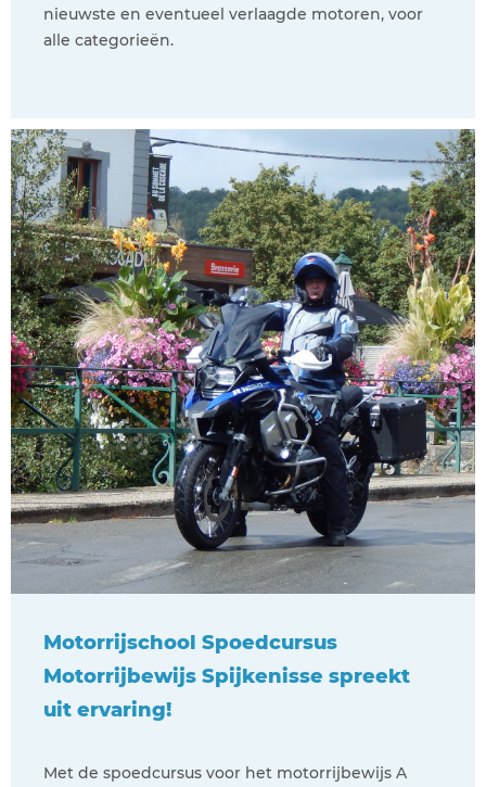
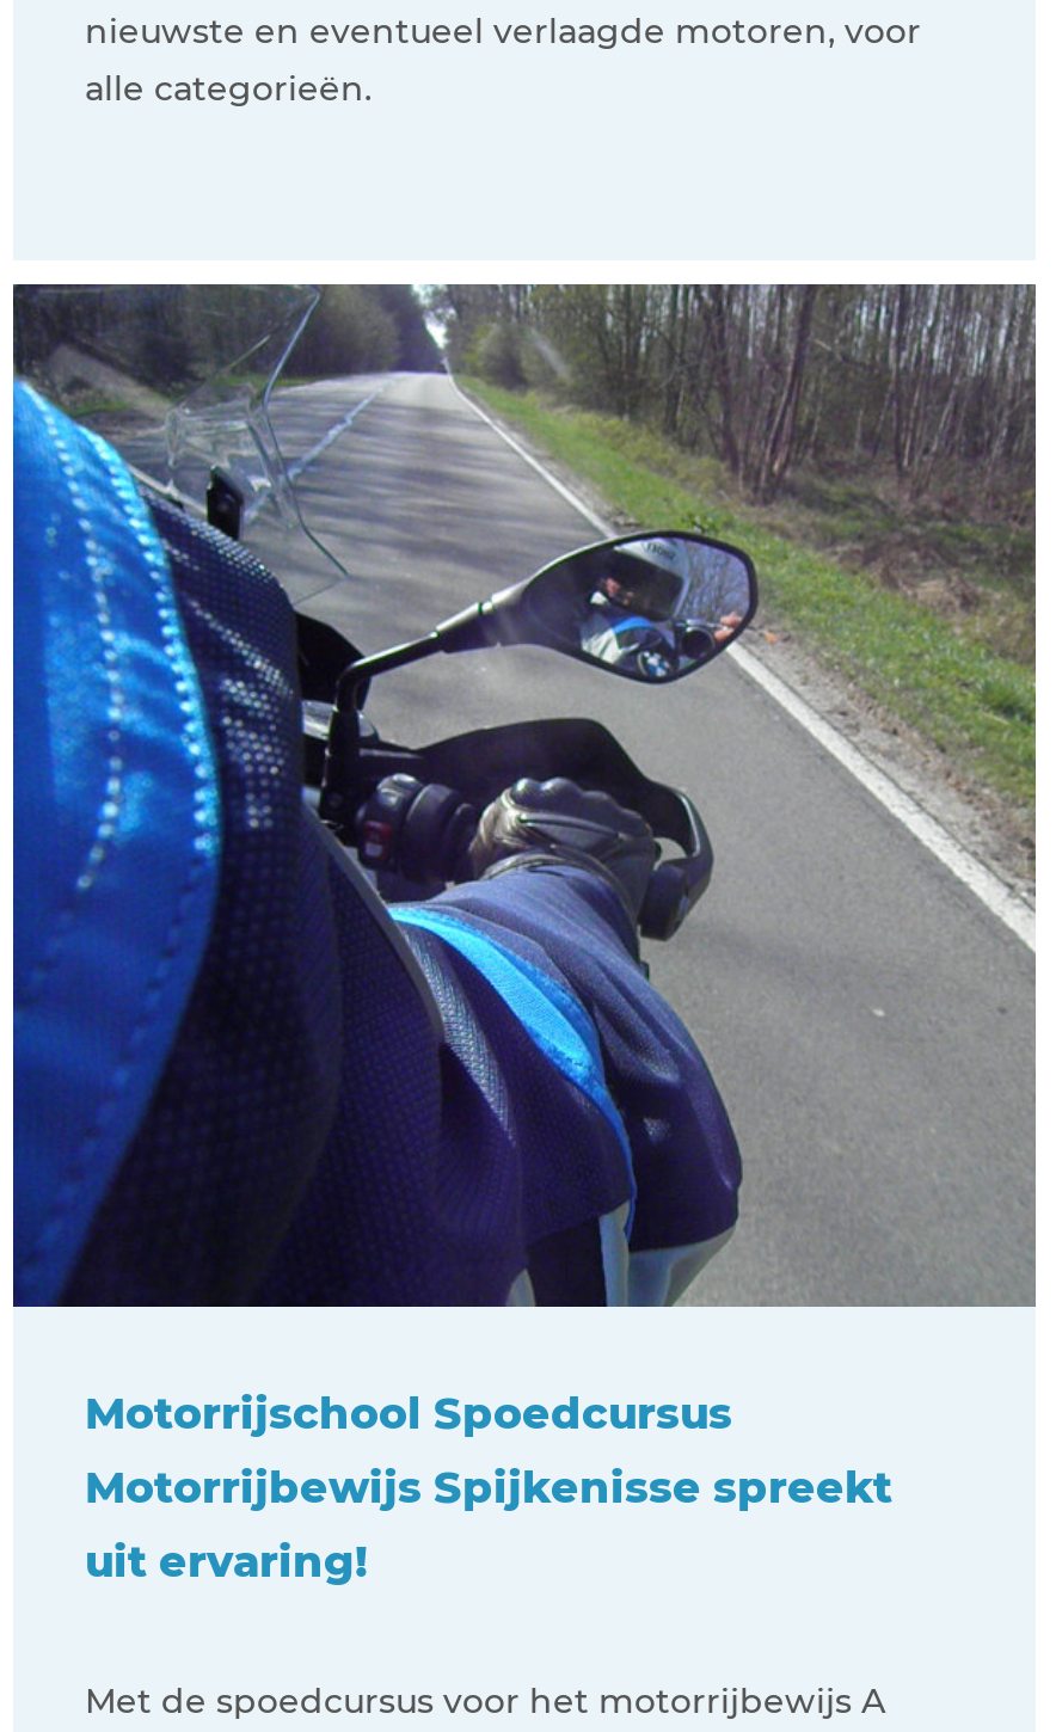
[10,129,476,594] [image] -> [11,282,1036,1307] [image]

